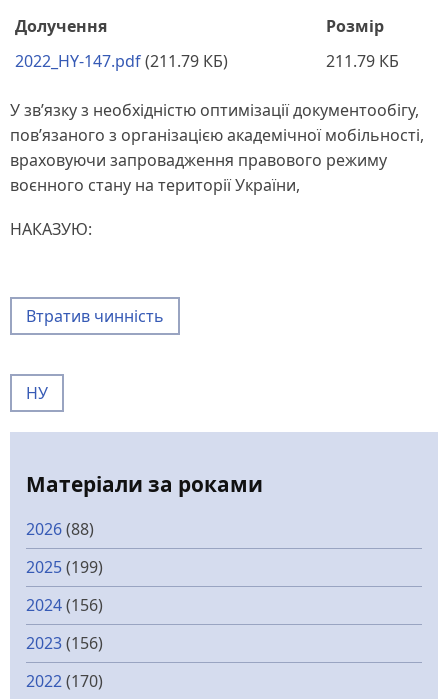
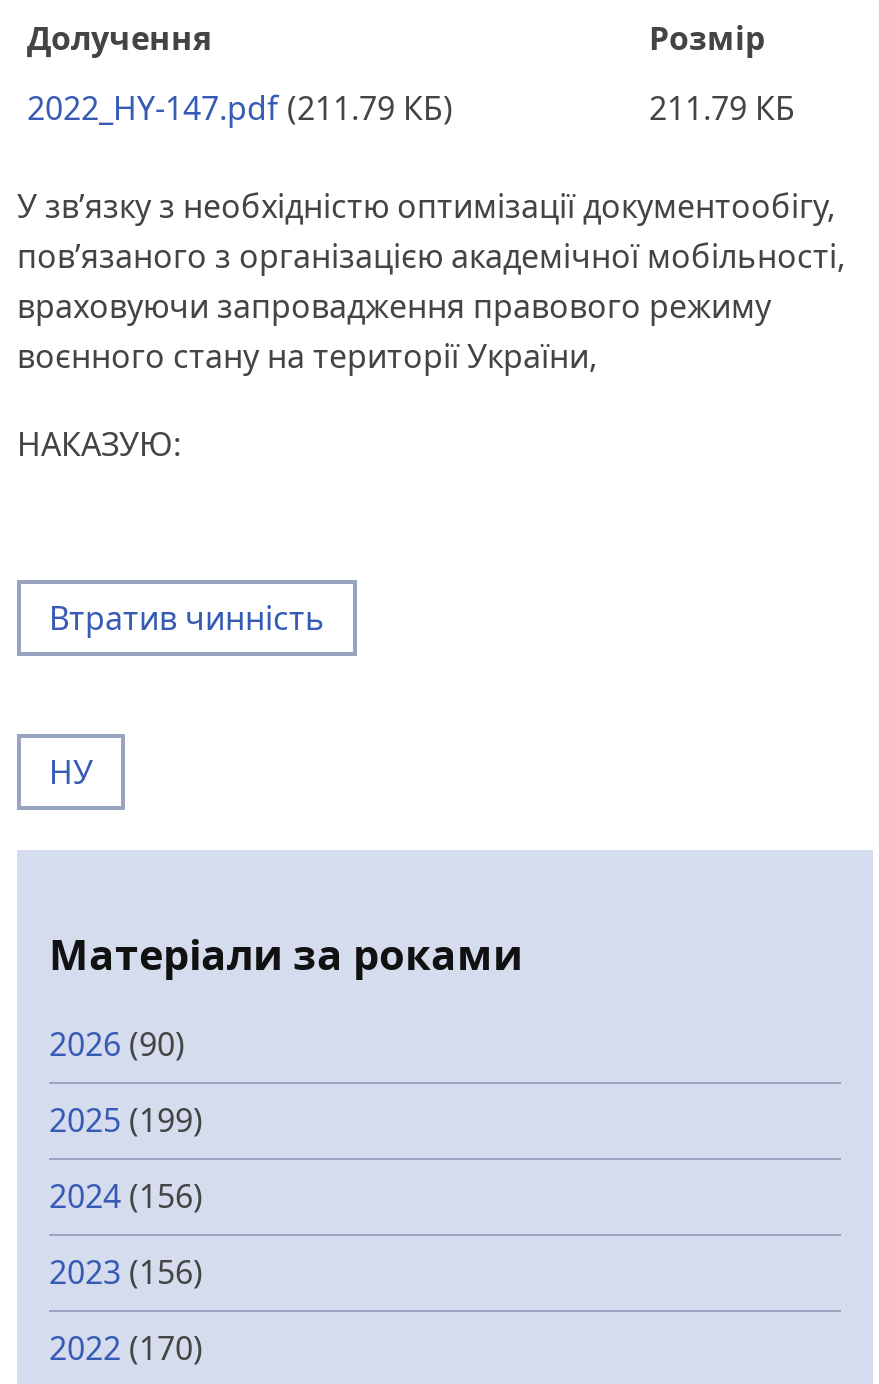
[26,518,94,540] 2026 (88) -> [49,1023,185,1067] 2026 (90)

